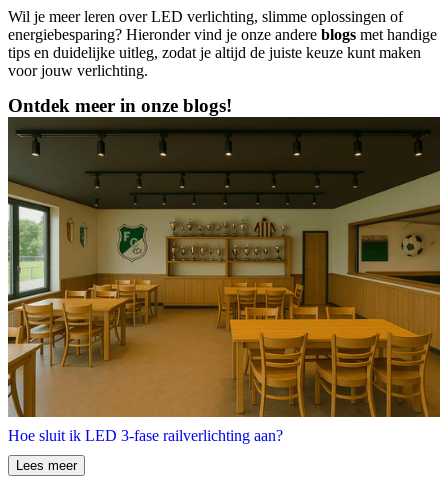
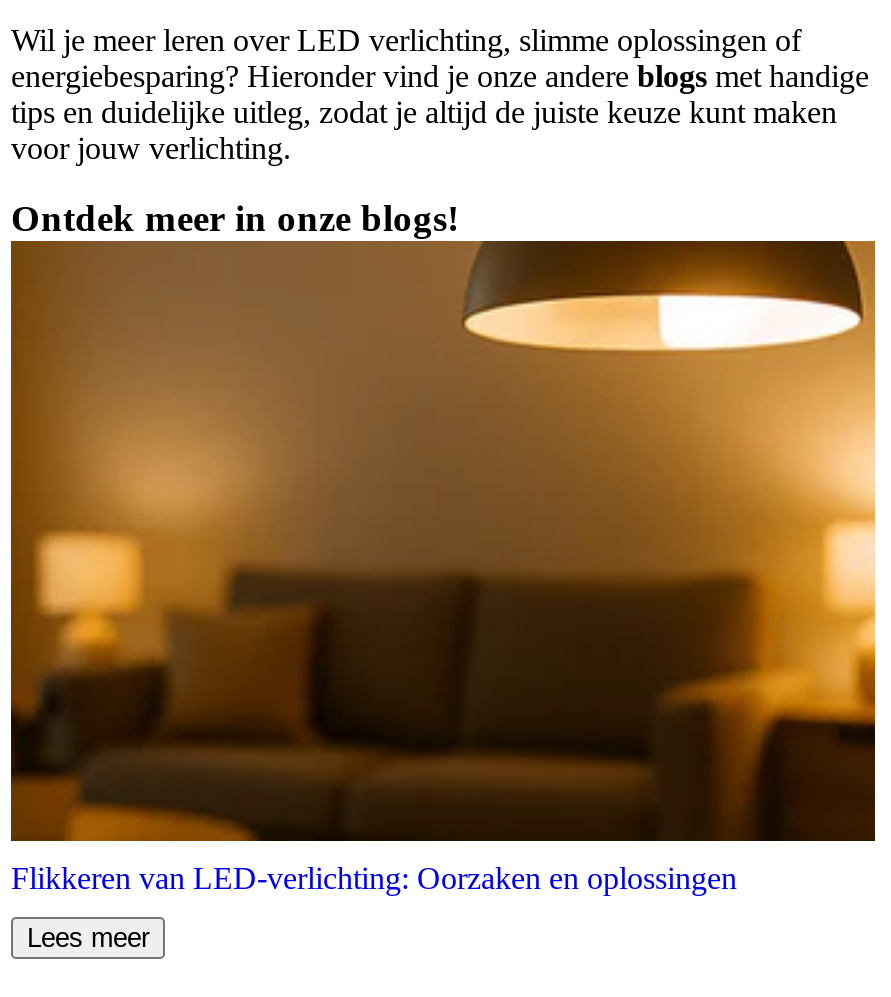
[7,116,441,444] [image] | Hoe sluit ik LED 3-fase railverlichting aan? -> [9,239,877,896] [image] | Flikkeren van LED-verlichting: Oorzaken en oplossingen

